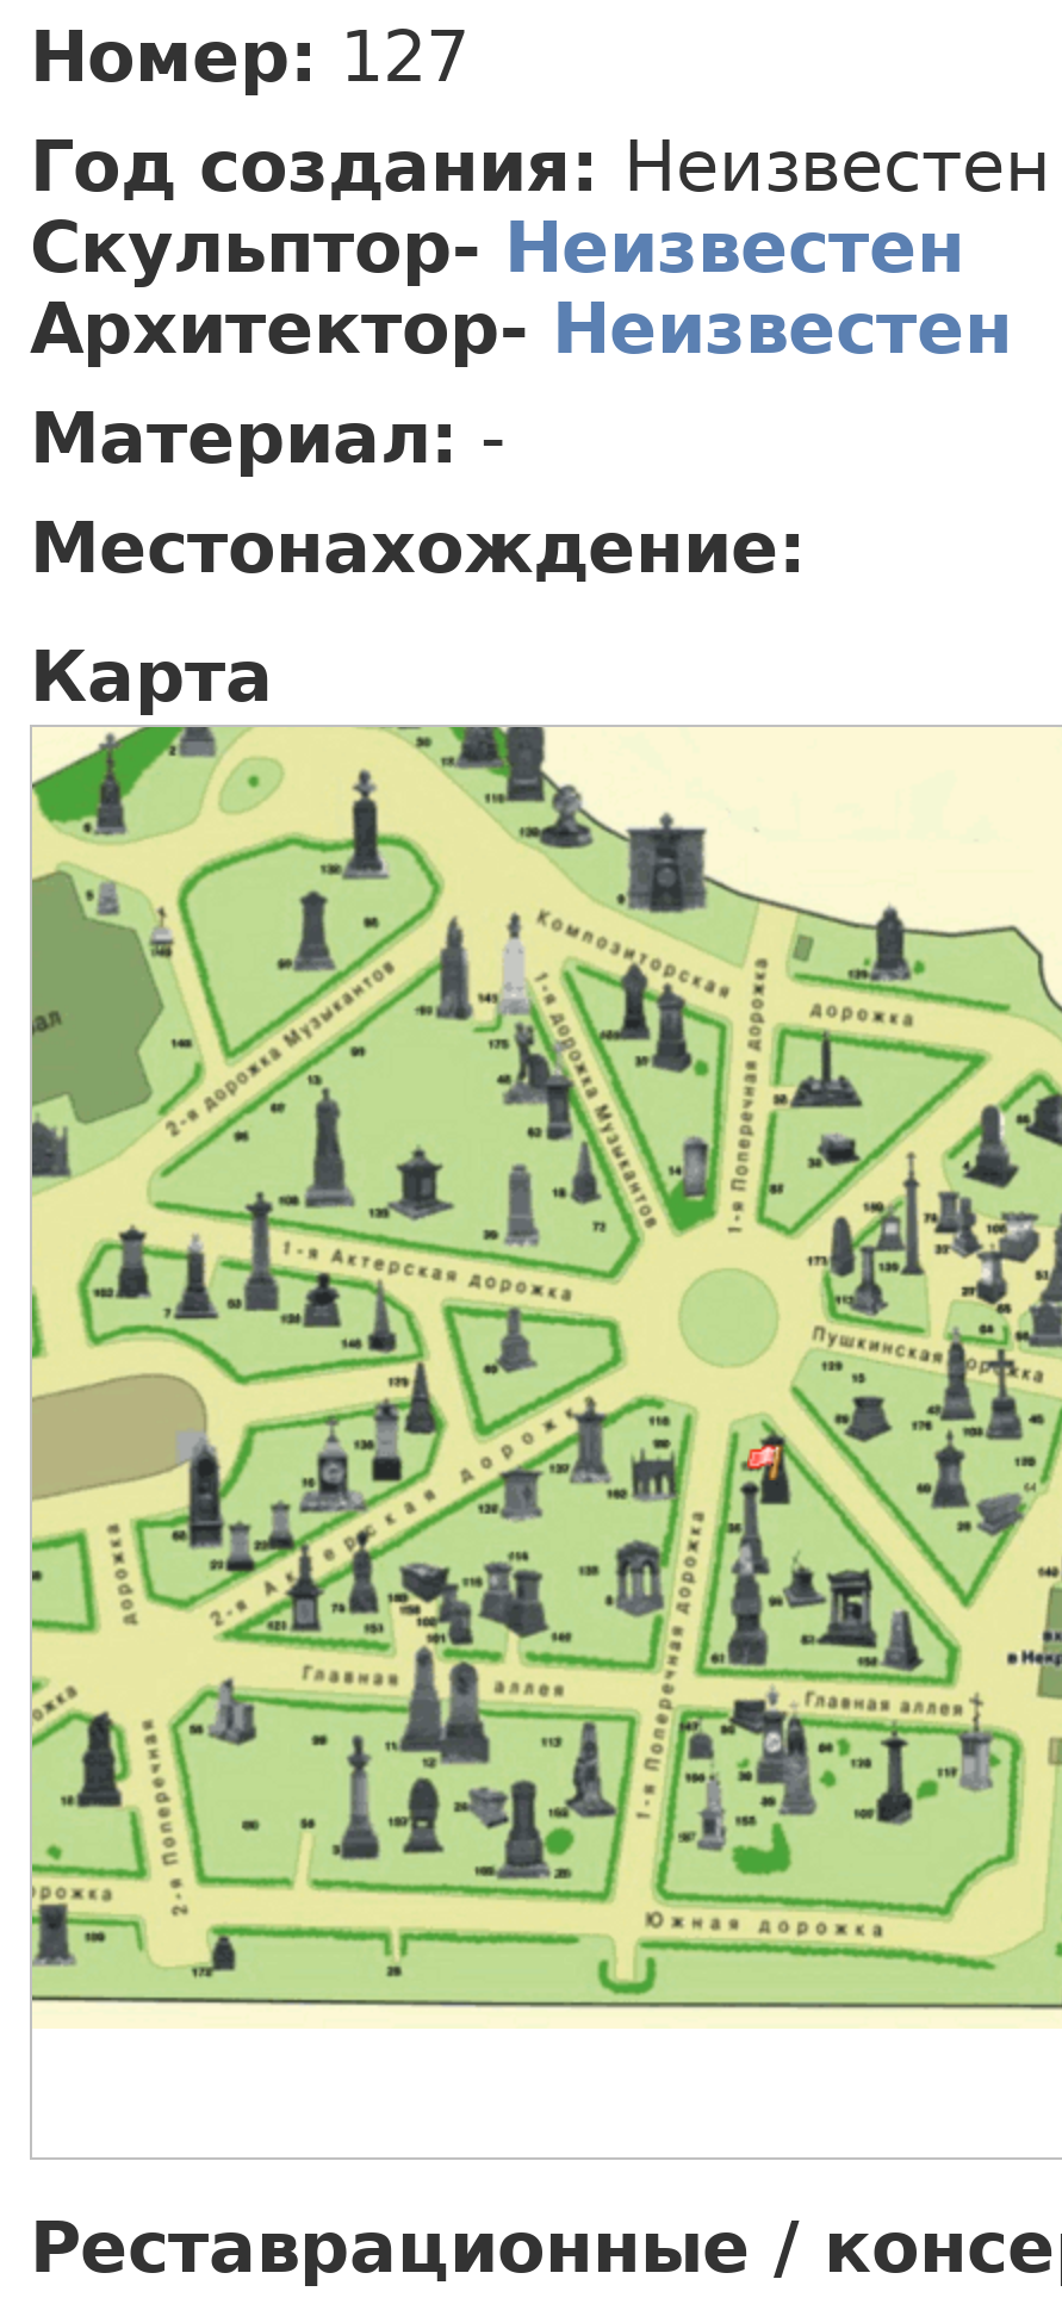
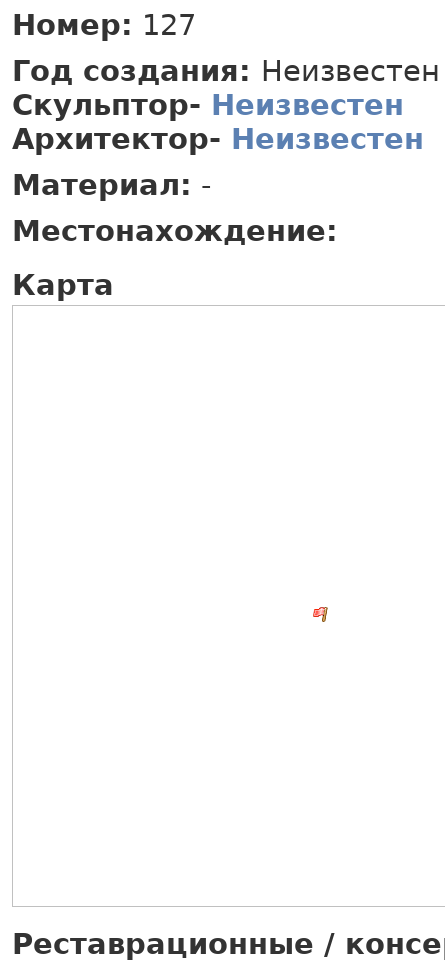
[30,725,1055,2029] [image] -> none

